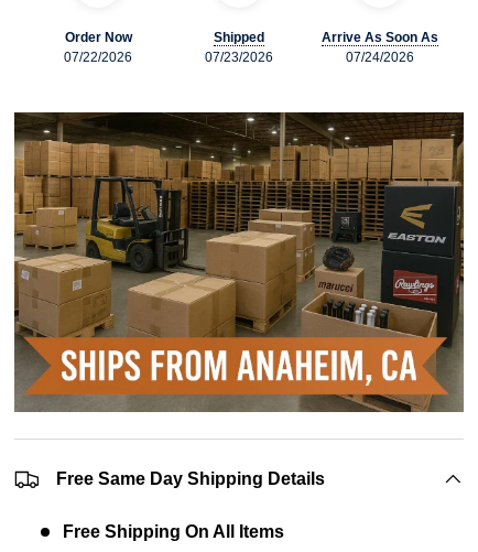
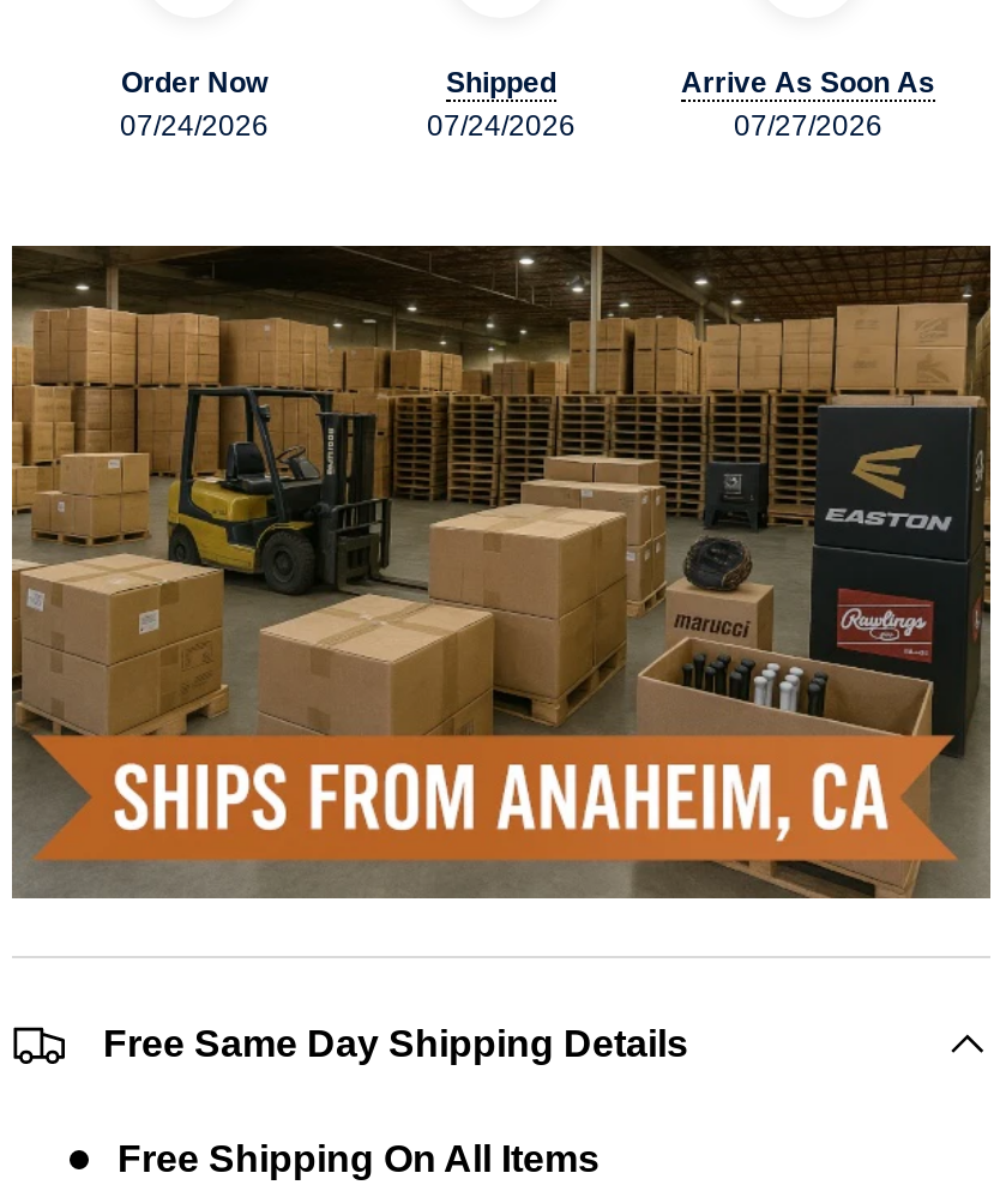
[64,50,132,65] 07/22/2026 -> [120,108,269,142] 07/24/2026
[205,50,273,65] 07/23/2026 -> [427,108,576,142] 07/24/2026
[346,50,414,65] 07/24/2026 -> [734,108,882,142] 07/27/2026

